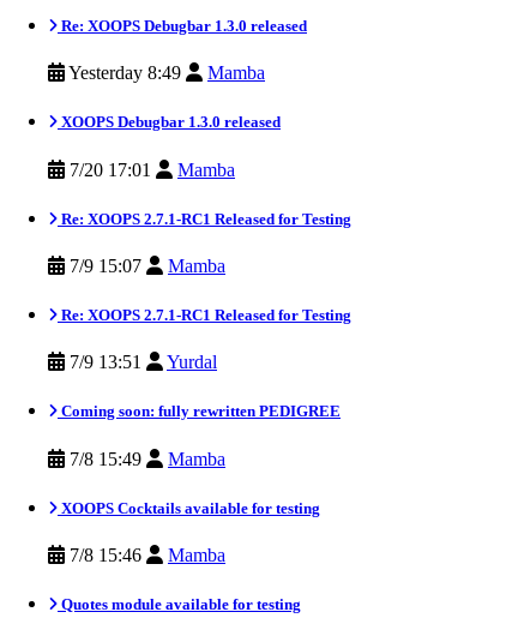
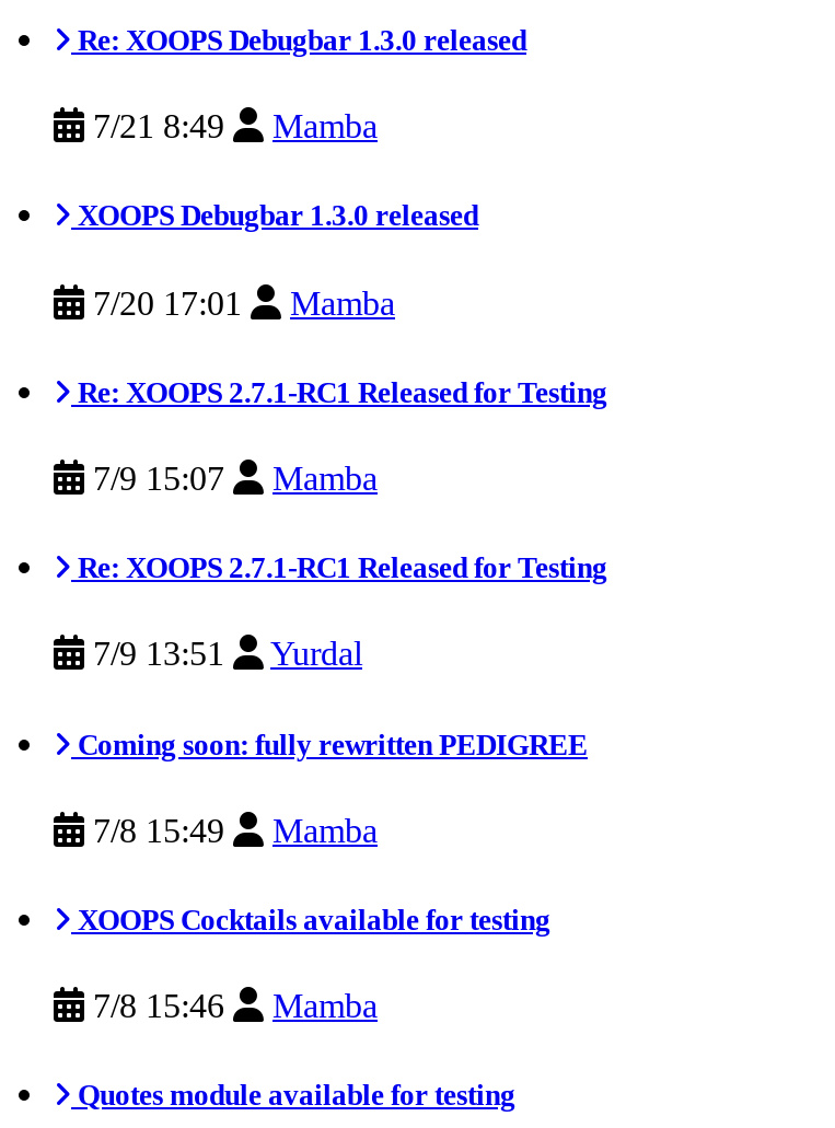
[65,63,265,83] Yesterday 8:49 Mamba -> [84,108,378,145] 7/21 8:49 Mamba

